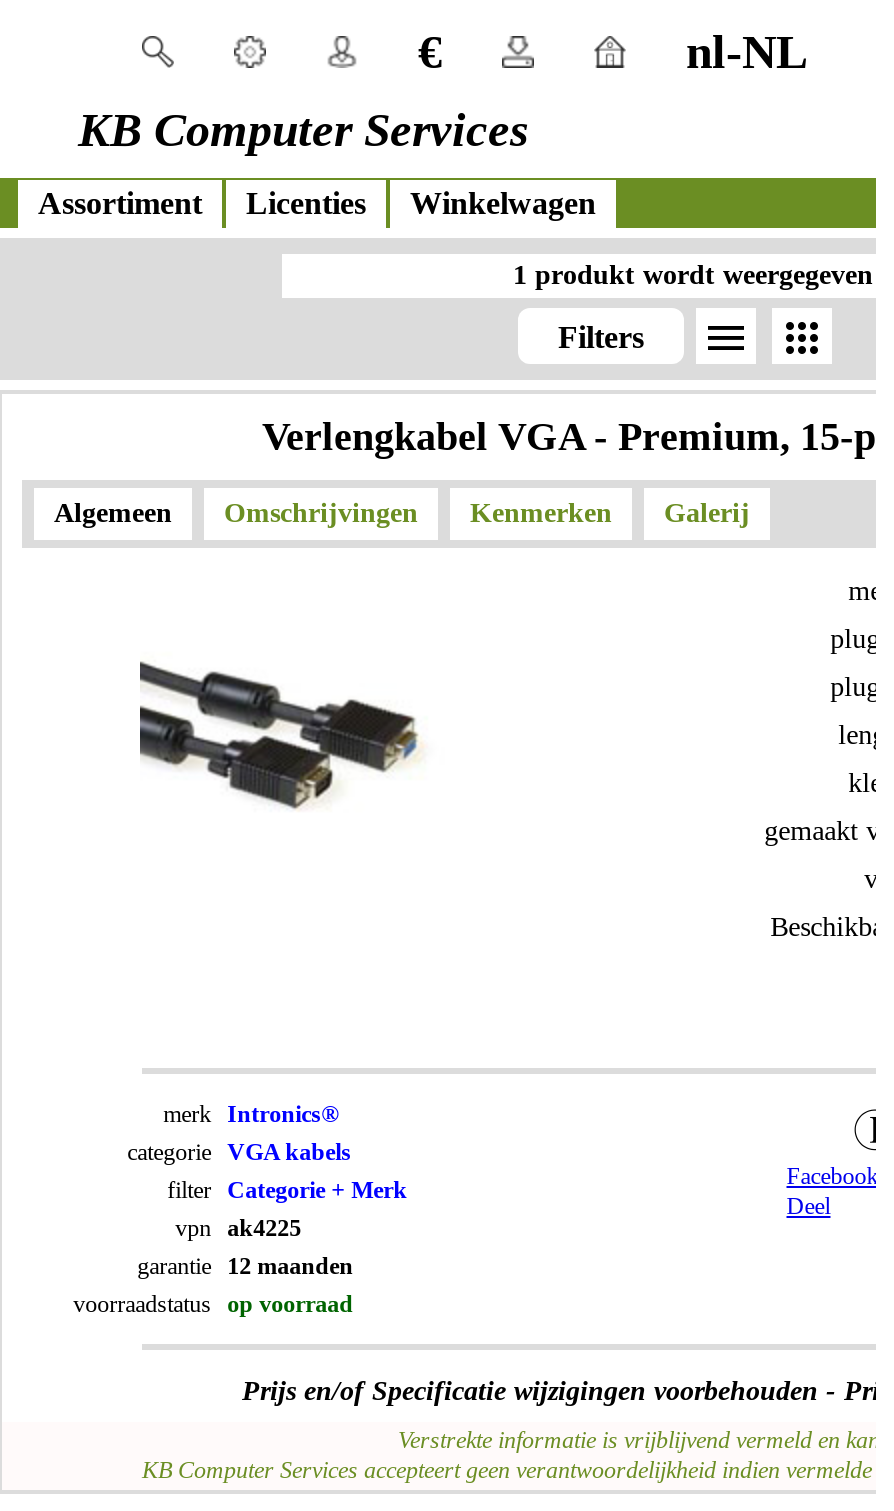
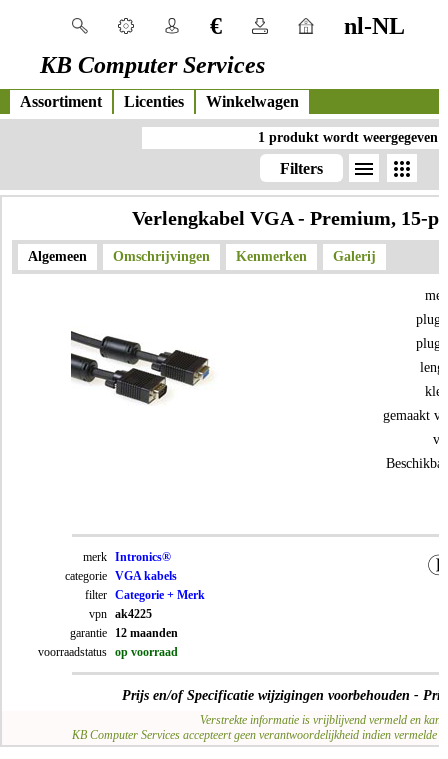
[786,1162,878,1220] Facebook | Deel -> none

